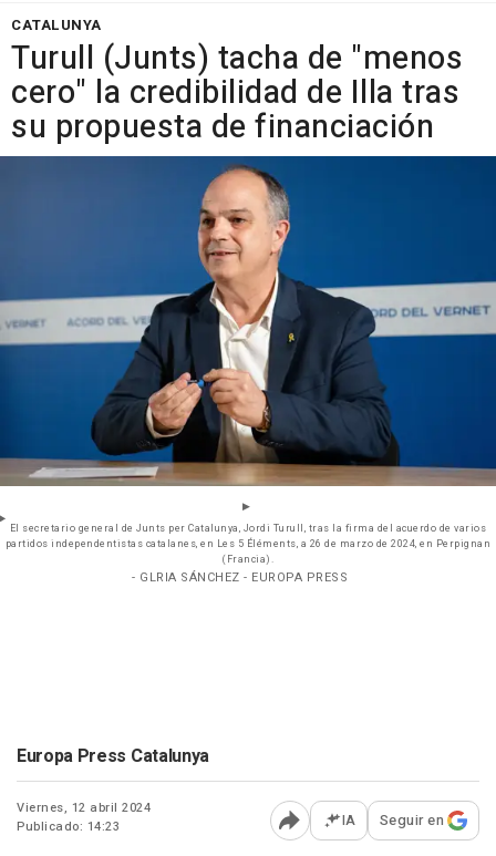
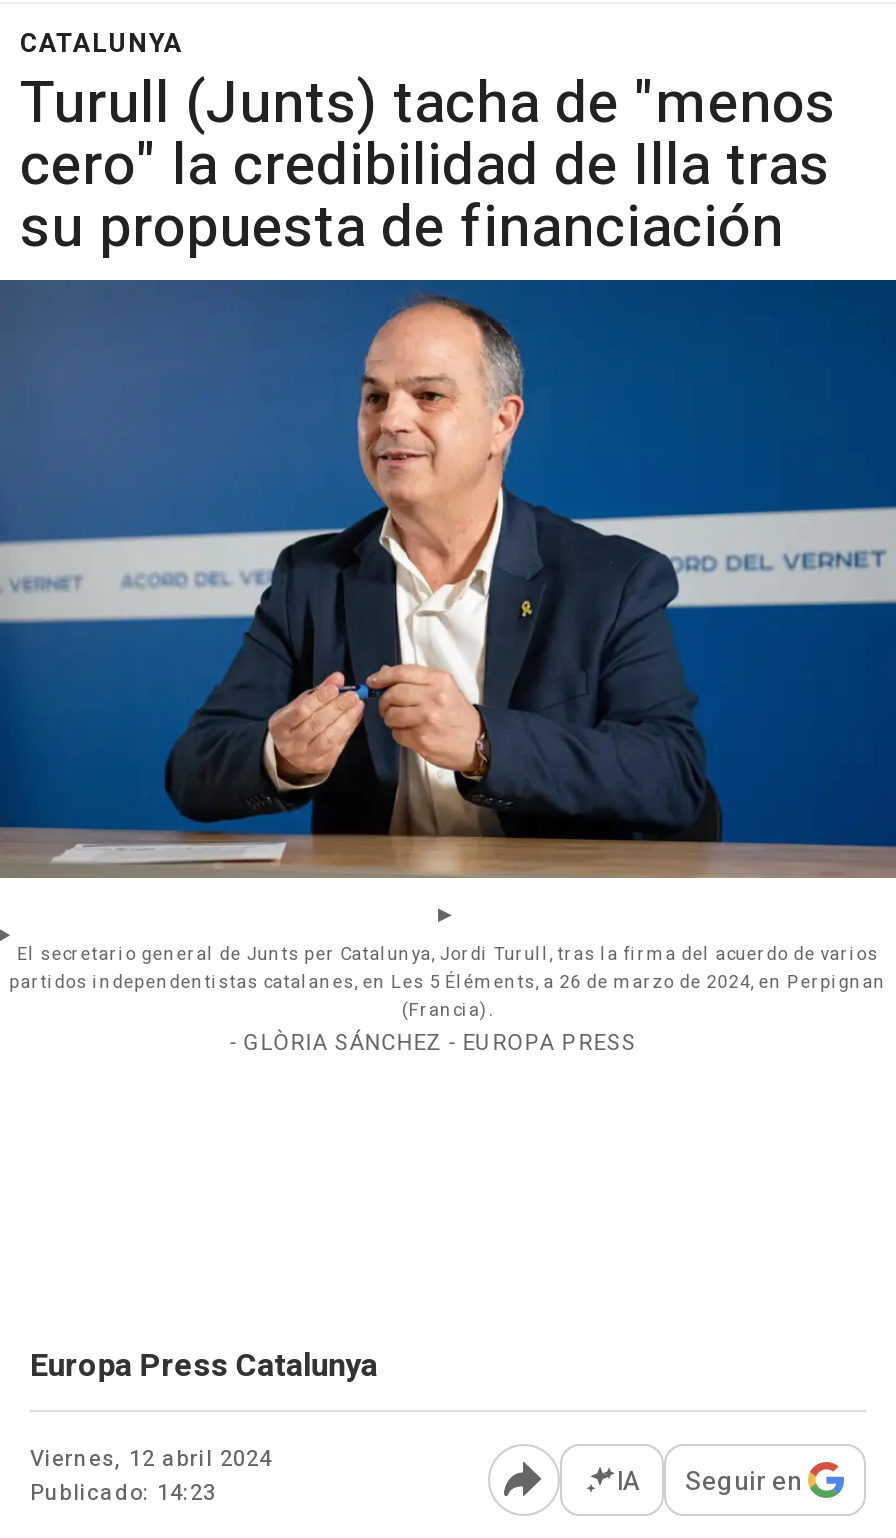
[132,568,348,587] - GLRIA SÁNCHEZ - EUROPA PRESS -> [230,1025,636,1059] - GLÒRIA SÁNCHEZ - EUROPA PRESS

